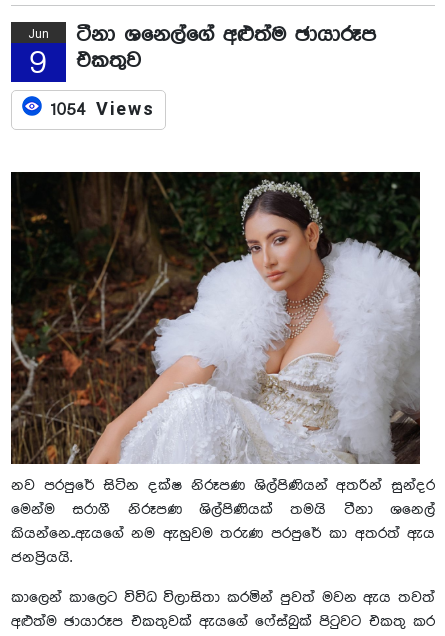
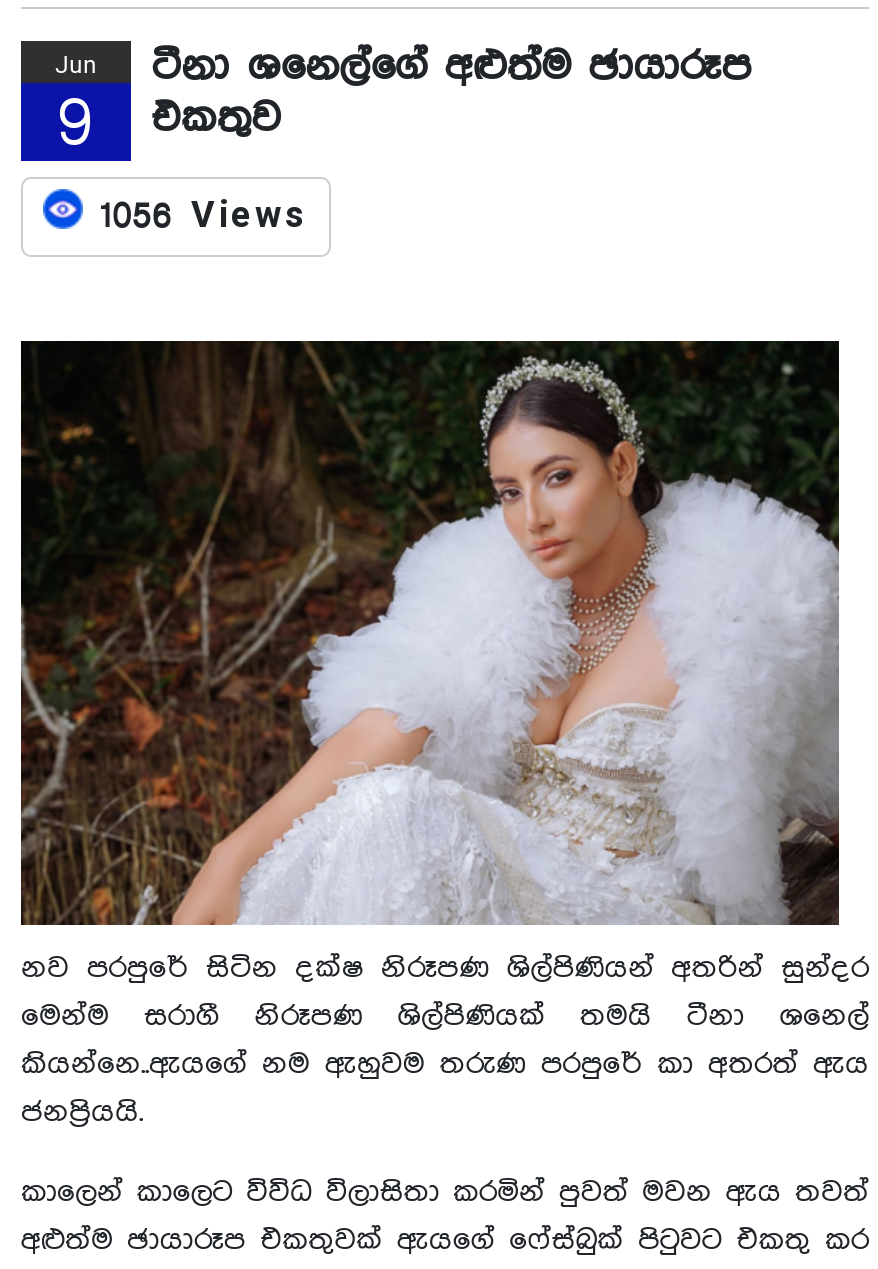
[42,101,155,119] 1054 Views -> [83,199,309,235] 1056 Views

